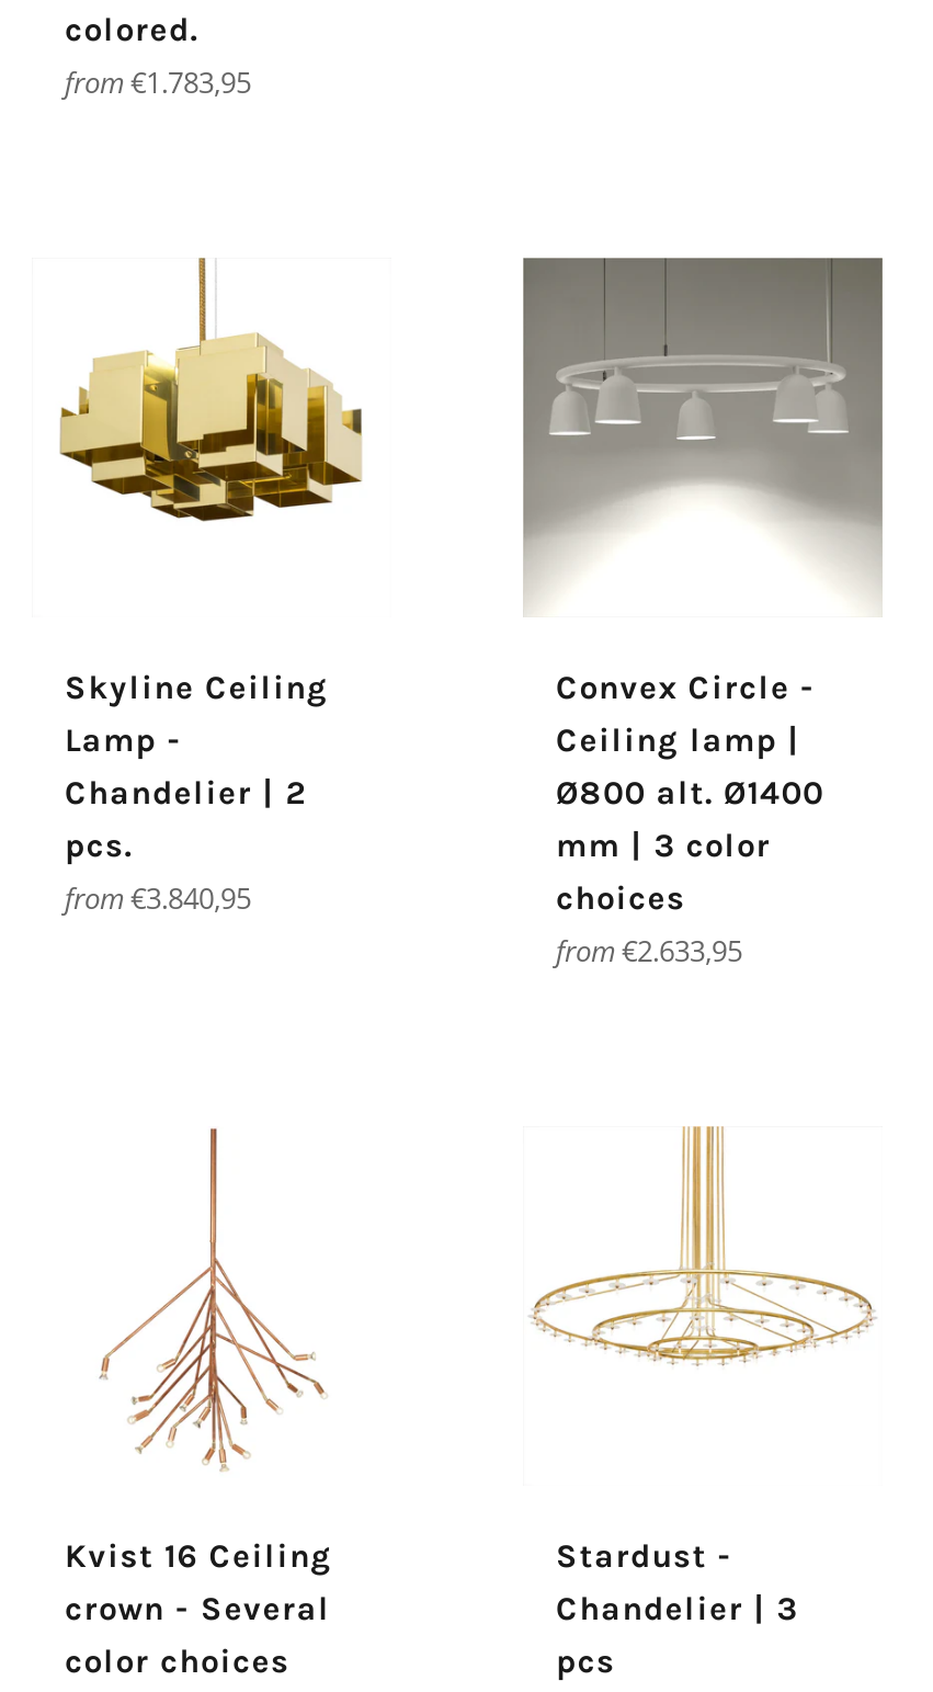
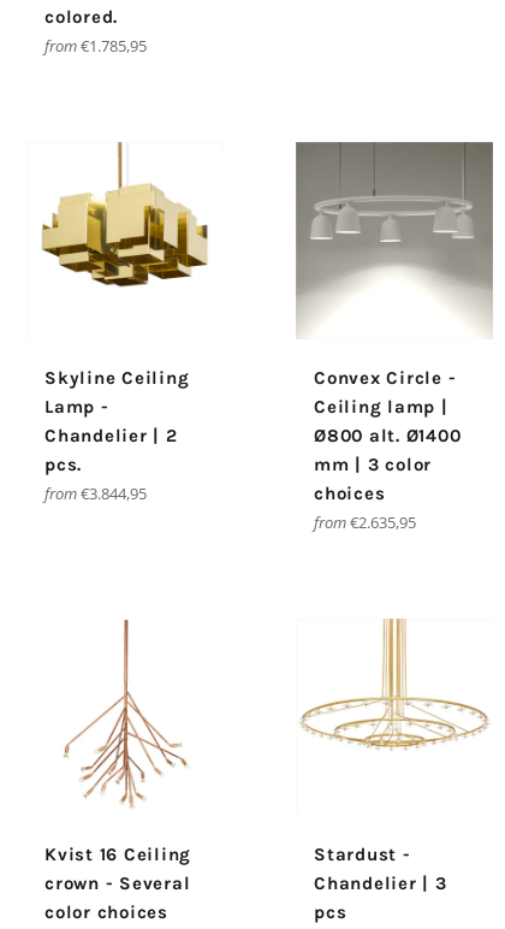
[65,63,251,102] from €1.783,95 -> [44,35,147,57] from €1.785,95
[65,878,251,918] from €3.840,95 -> [44,483,147,504] from €3.844,95
[556,931,742,970] from €2.633,95 -> [314,511,416,533] from €2.635,95

